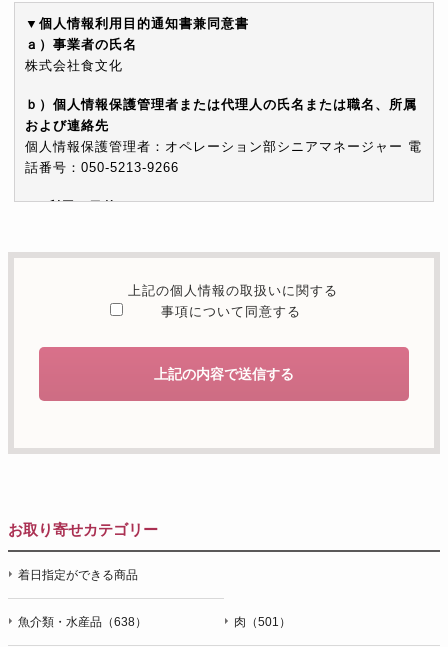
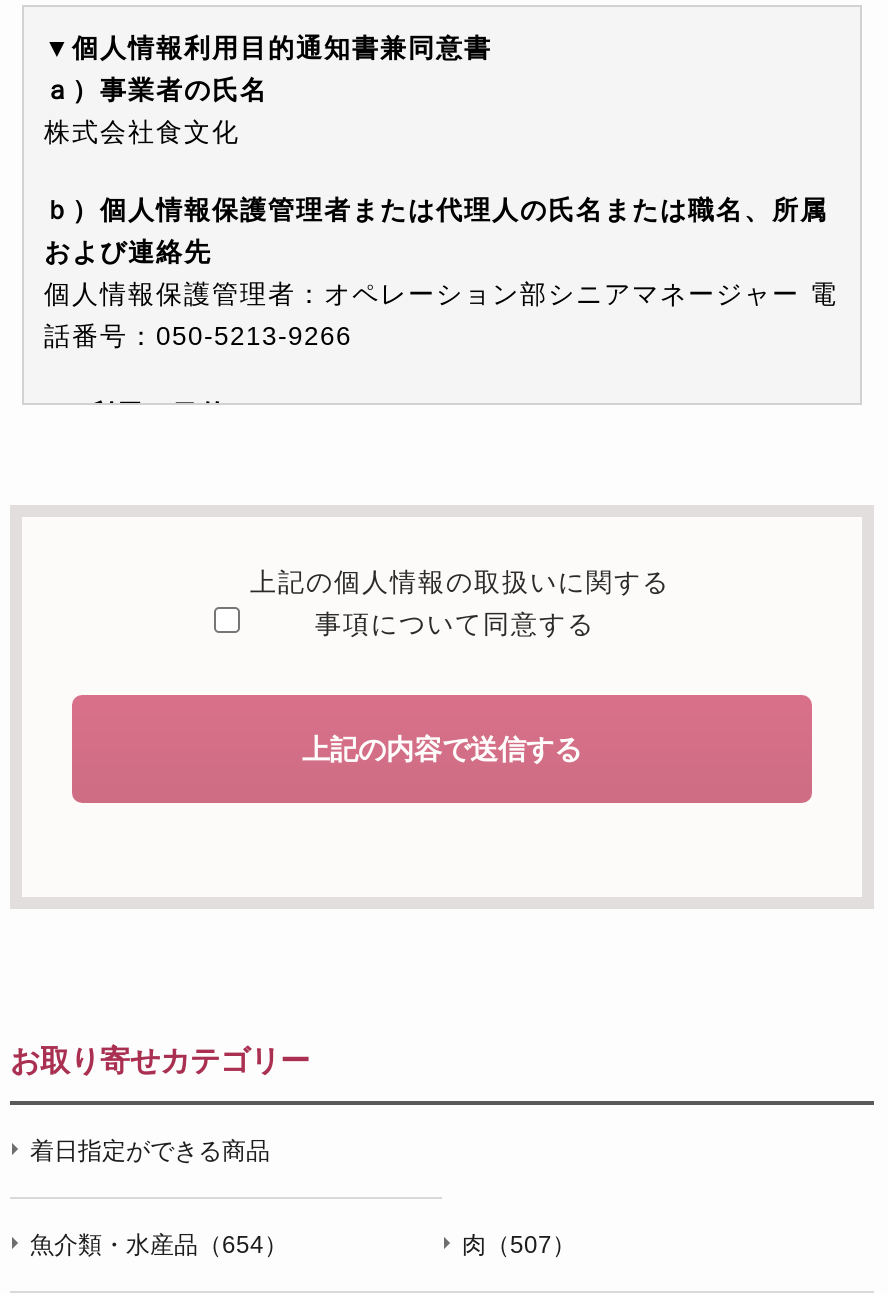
[18,614,147,628] 魚介類・水産品（638） -> [30,1230,288,1258] 魚介類・水産品（654）
[234,614,291,628] 肉（501） -> [462,1230,576,1258] 肉（507）

